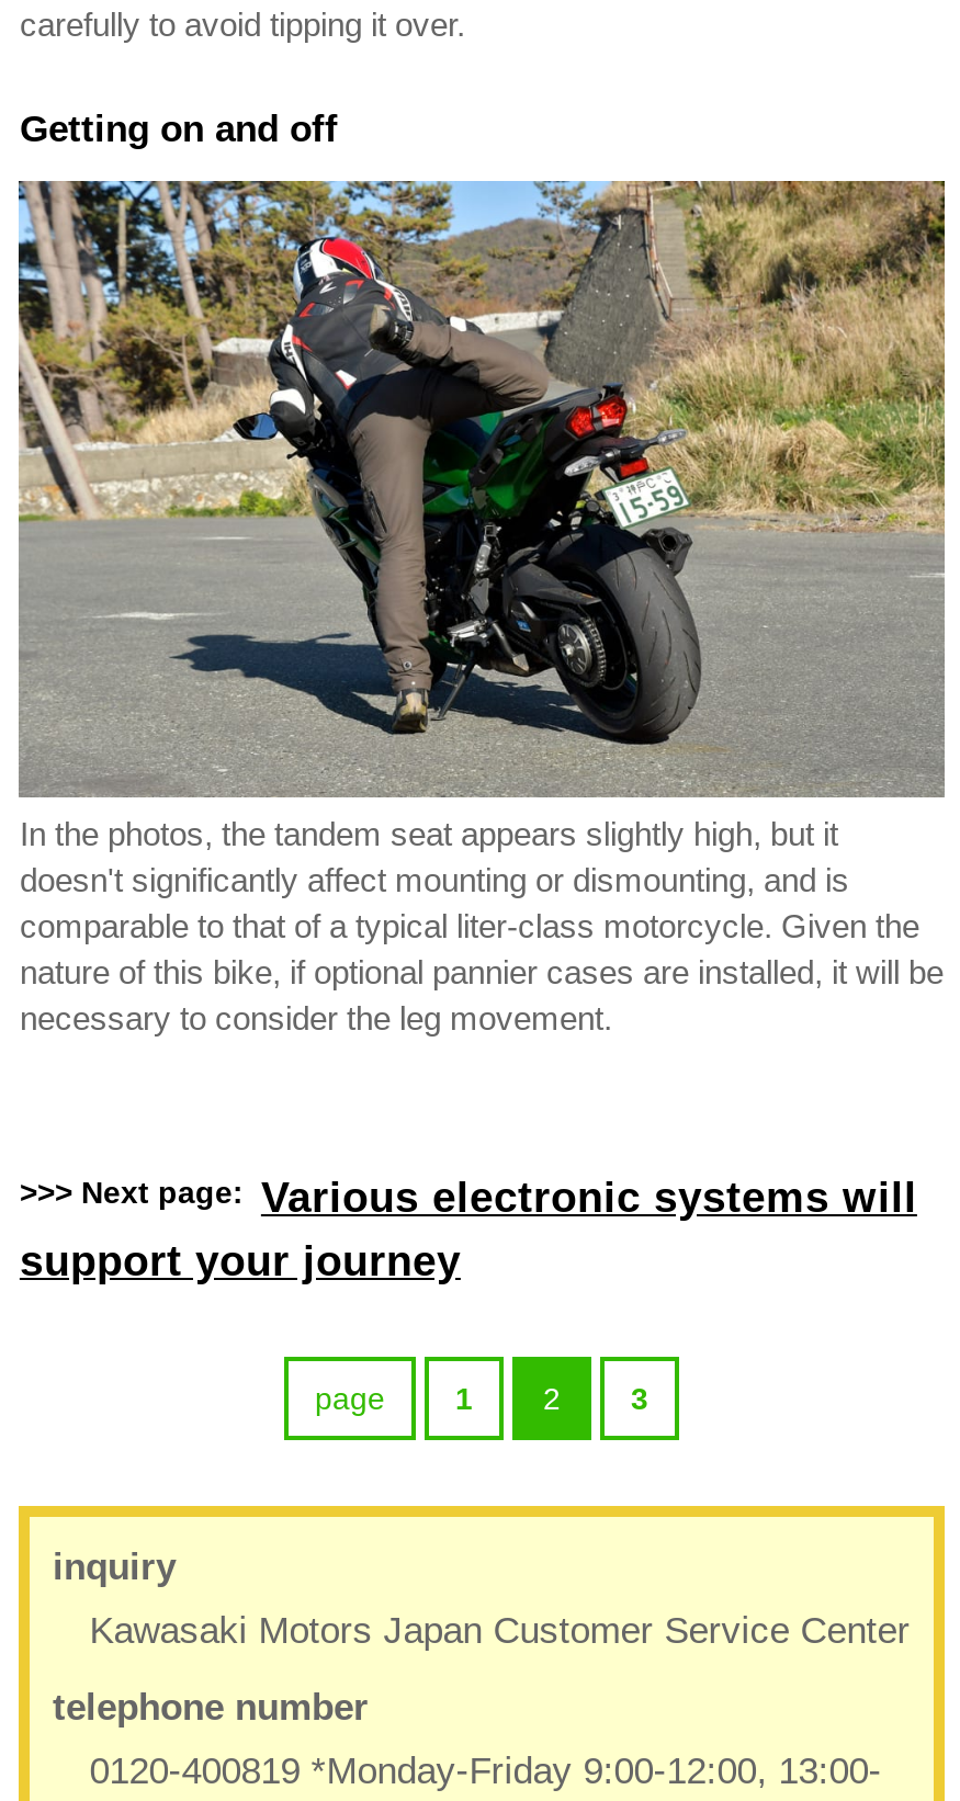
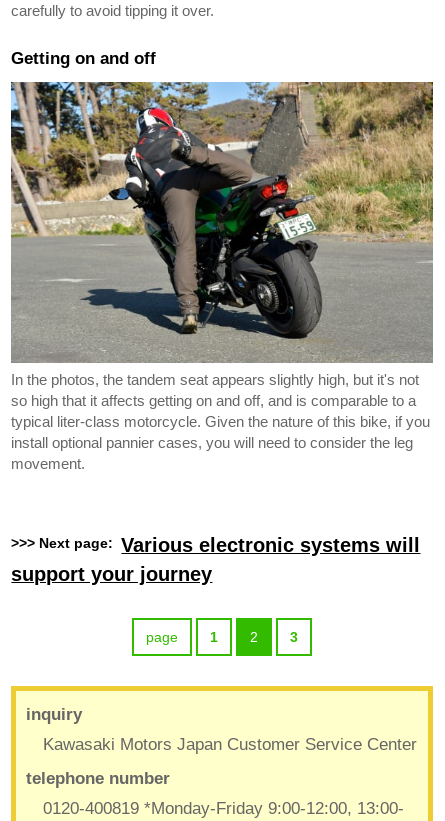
[20,814,943,1035] In the photos, the tandem seat appears slightly high, but it | doesn't significantly affect mounting or dismounting, and is | comparable to that of a typical liter-class motorcycle. Given the | nature of this bike, if optional pannier cases are installed, it will be | necessary to consider the leg movement. -> [11,371,430,472] In the photos, the tandem seat appears slightly high, but it's not | so high that it affects getting on and off, and is comparable to a | typical liter-class motorcycle. Given the nature of this bike, if you | install optional pannier cases, you will need to consider the leg | movement.

